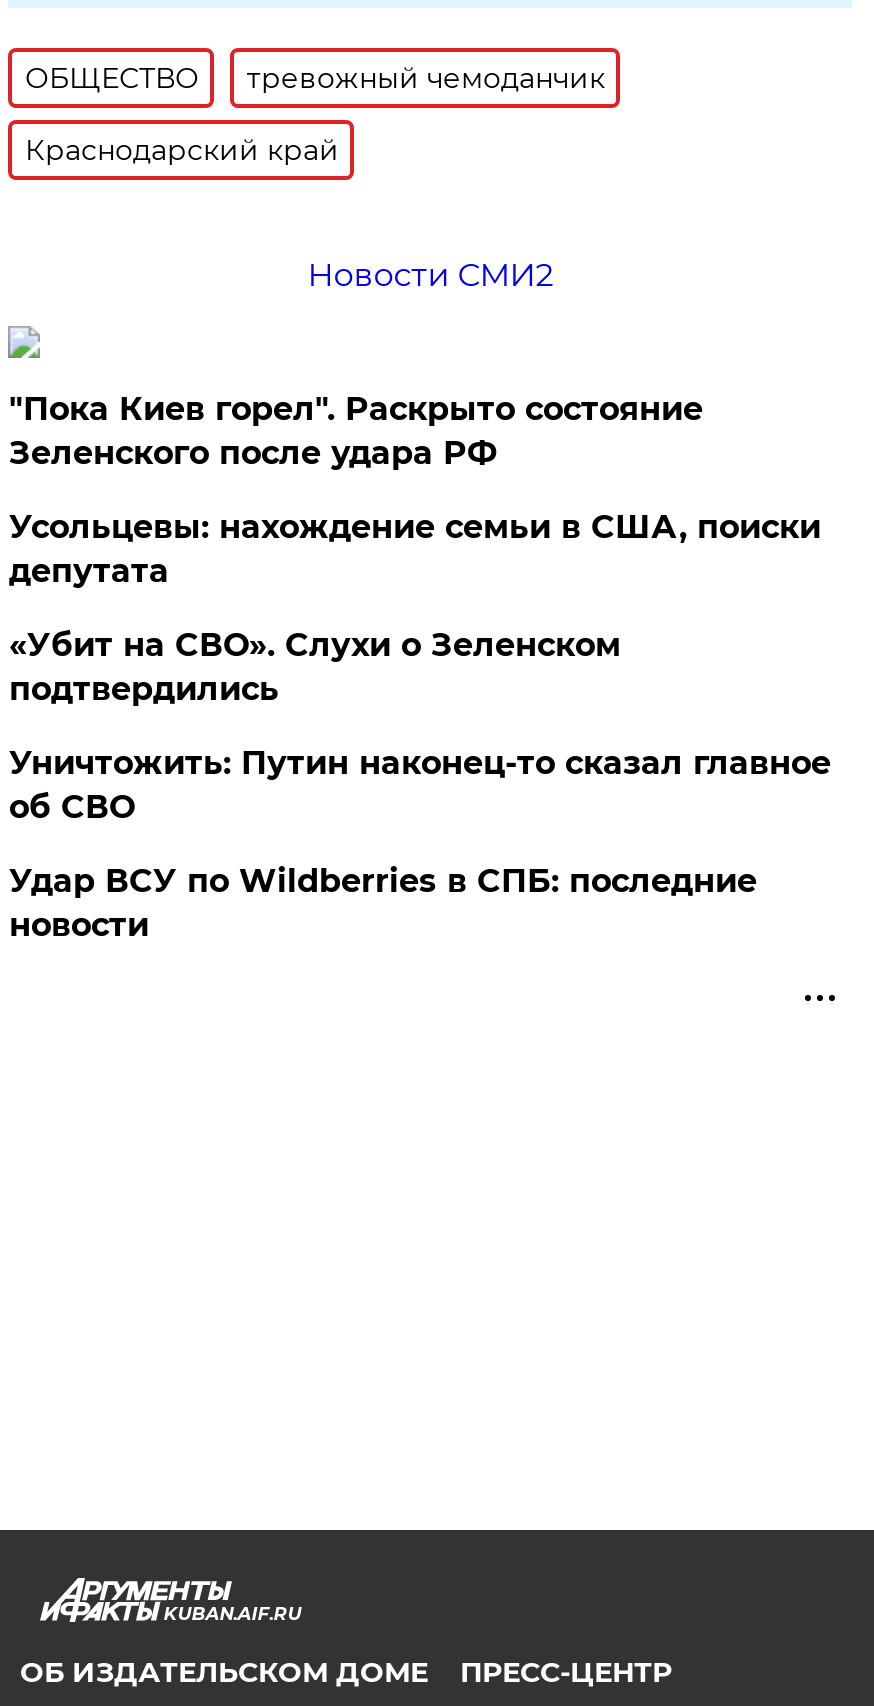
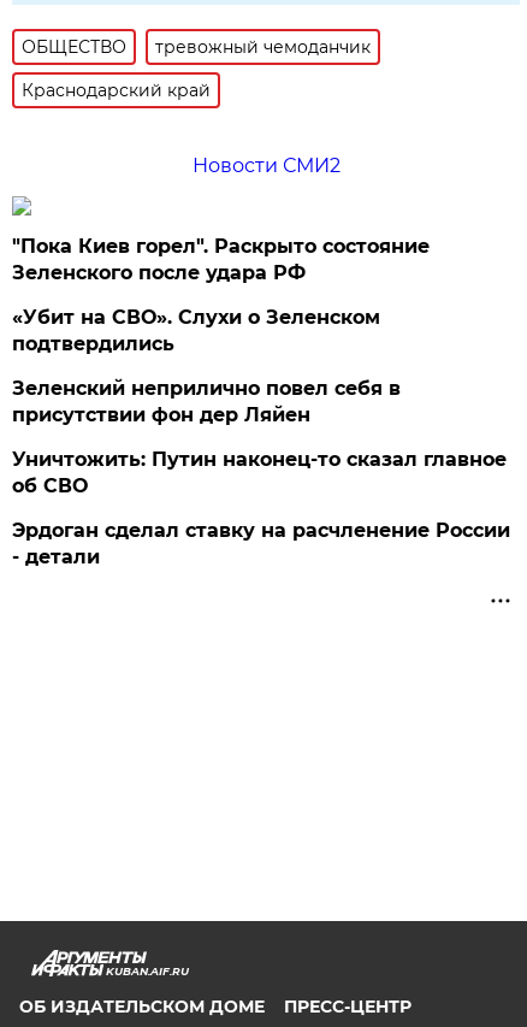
[9,508,821,590] Усольцевы: нахождение семьи в США, поиски | депутата -> none
moved [9,626,621,708] -> [13,306,381,355]: «Убит на СВО». Слухи о Зеленском | подтвердились
none -> [13,377,401,426] Зеленский неприлично повел cебя в | присутствии фон дер Ляйен
[9,862,757,944] Удар ВСУ по Wildberries в СПБ: последние | новости -> [13,519,511,568] Эрдоган сделал ставку на расчленение России | - детали

